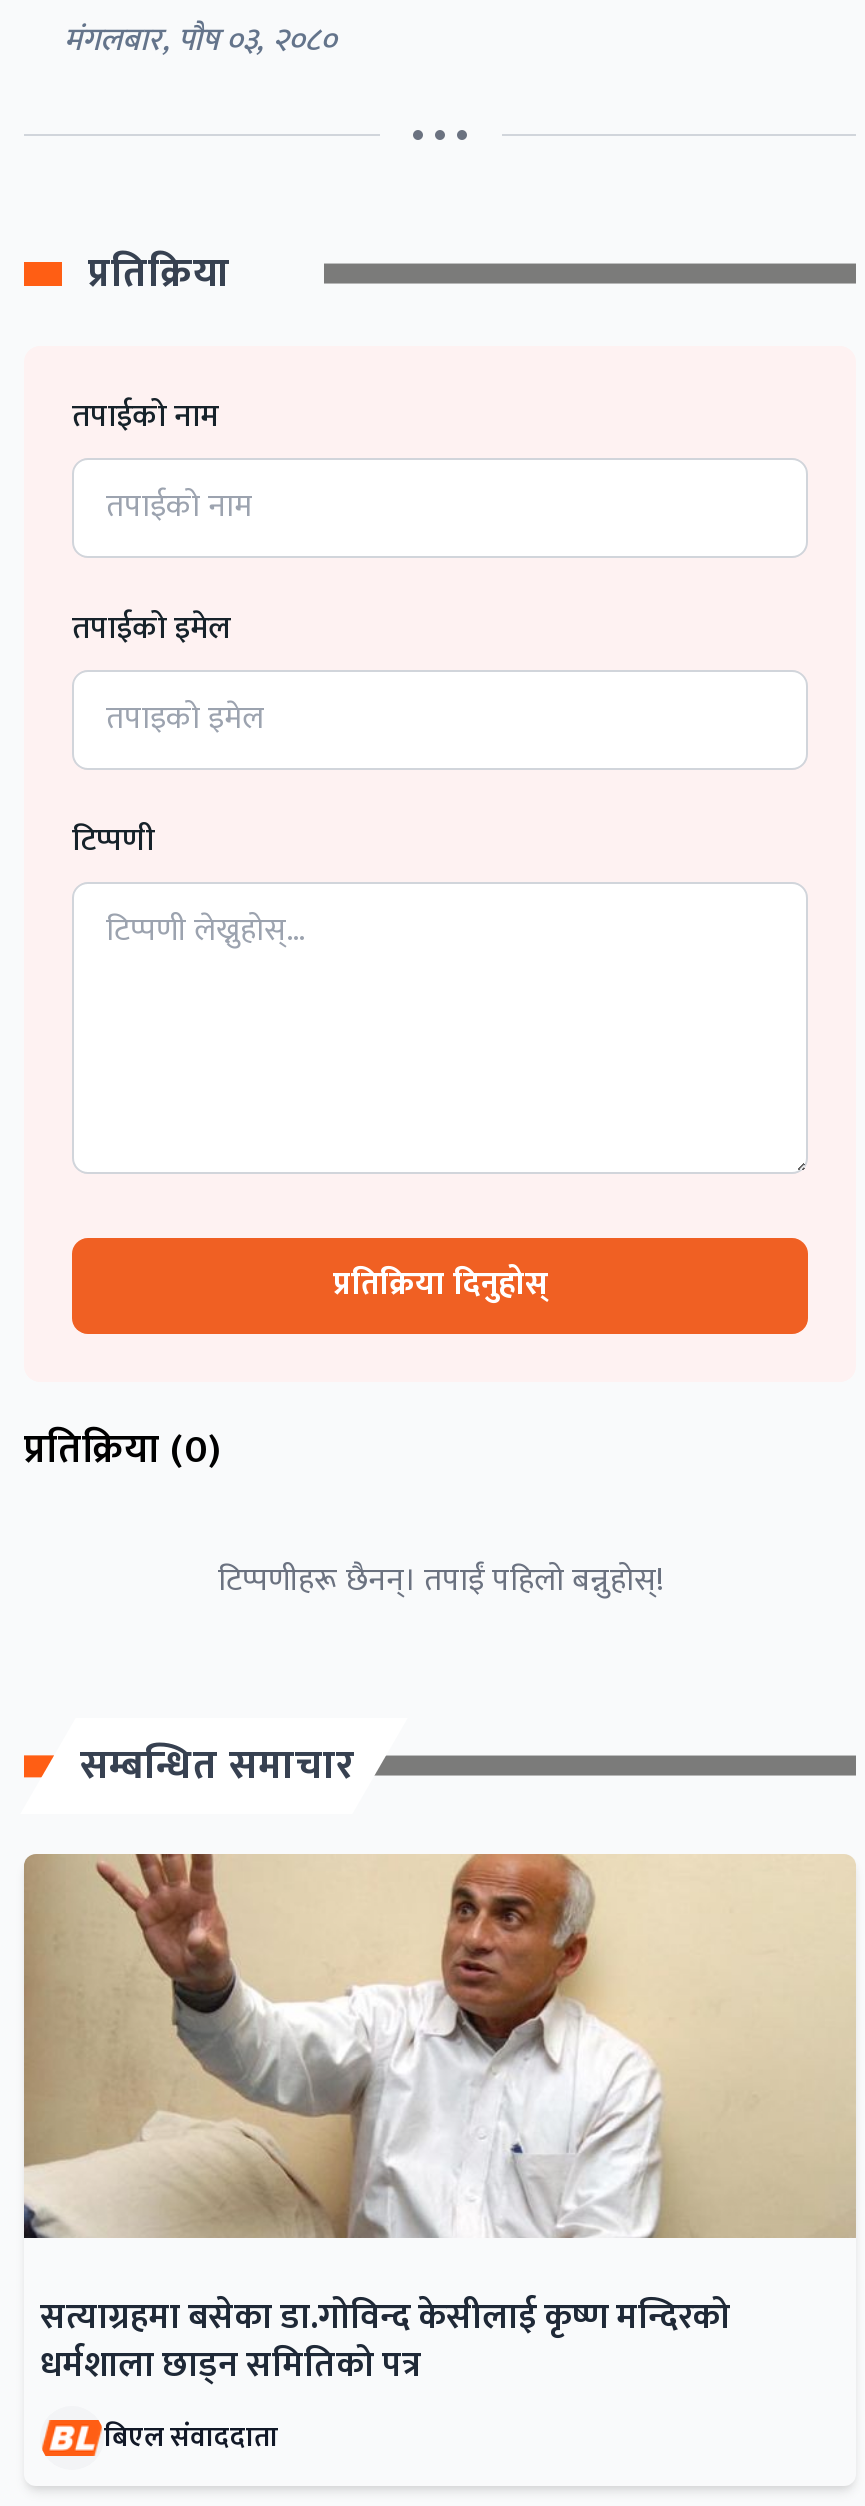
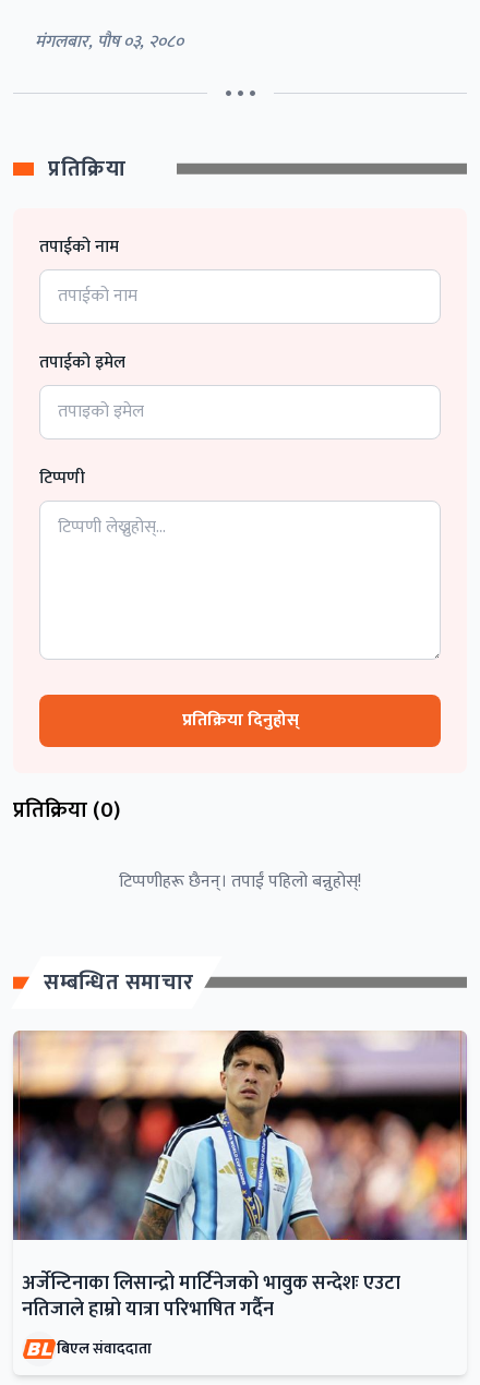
[22,1854,856,2396] [image] | सत्याग्रहमा बसेका डा.गोविन्द केसीलाई कृष्ण मन्दिरको | धर्मशाला छाड्न समितिको पत्र -> [12,1029,468,1326] [image] | अर्जेन्टिनाका लिसान्द्रो मार्टिनेजको भावुक सन्देशः एउटा | नतिजाले हाम्रो यात्रा परिभाषित गर्दैन

